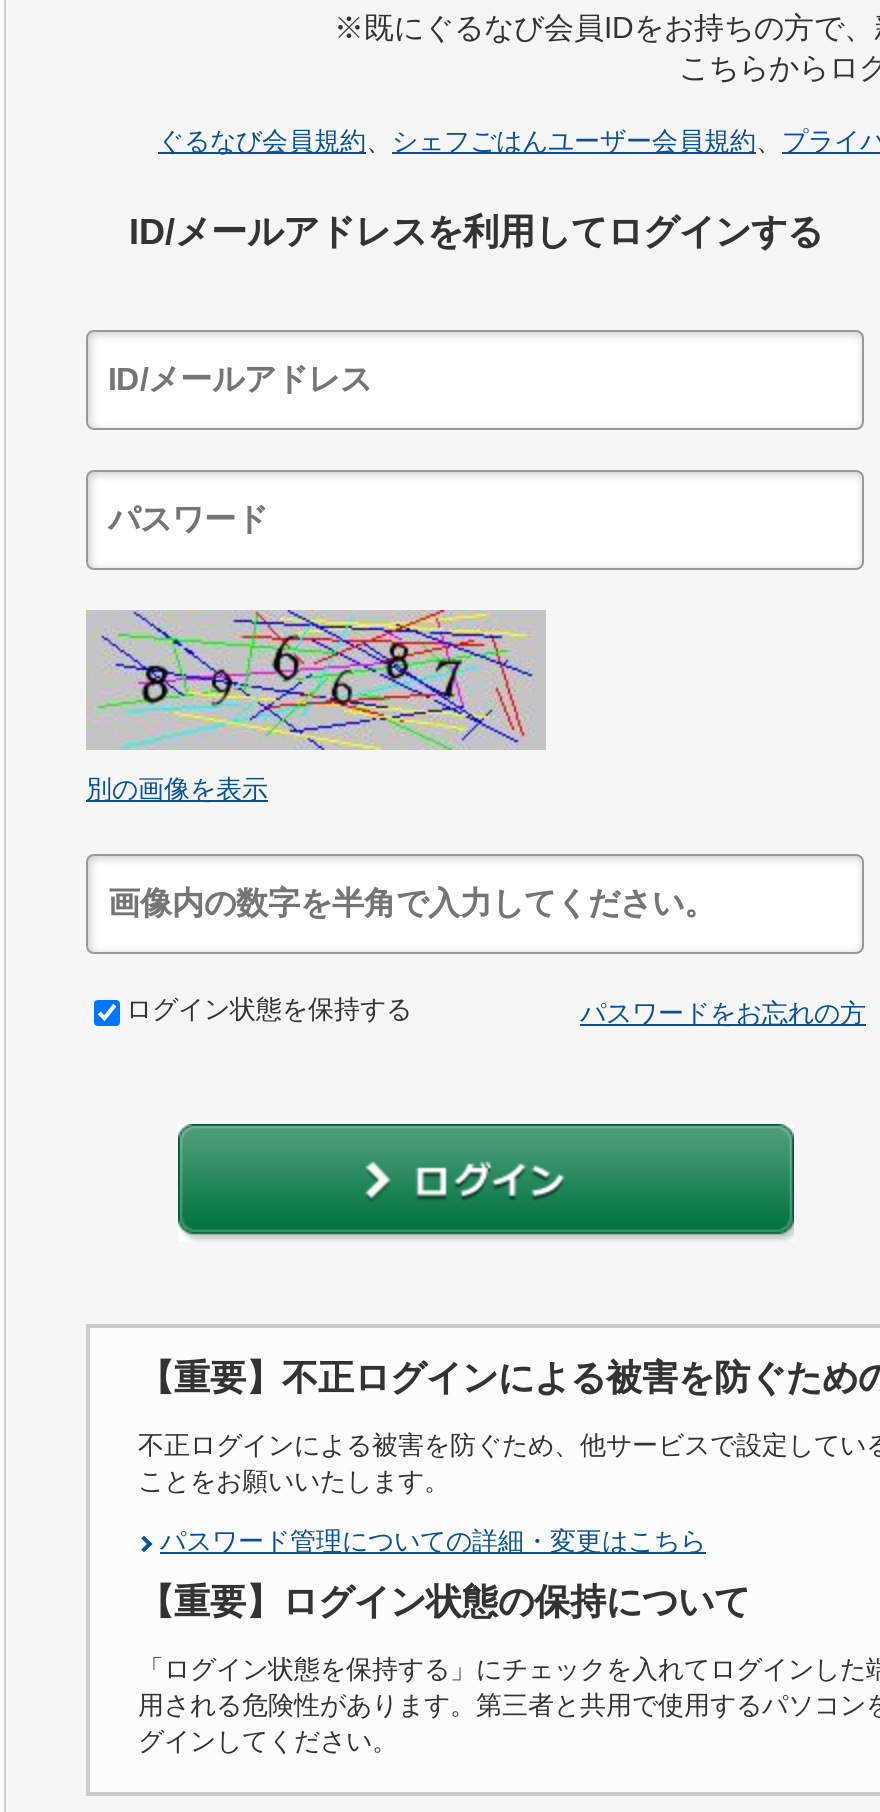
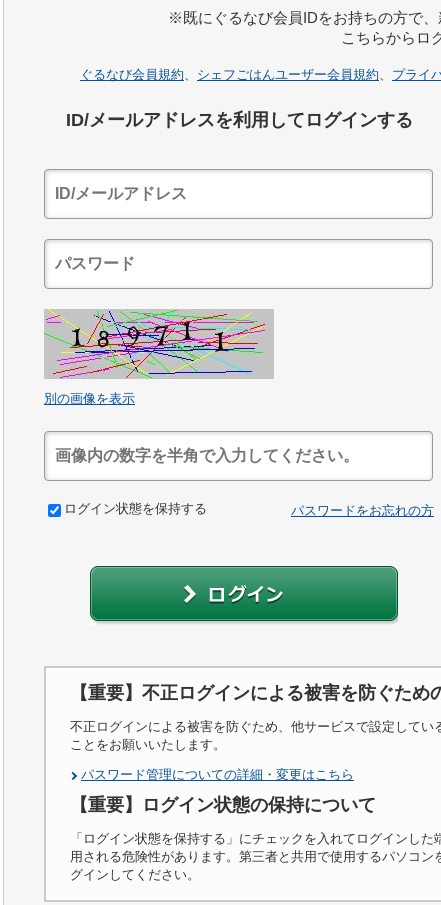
[90,610,532,750] [image] -> [44,309,266,379] [image]

